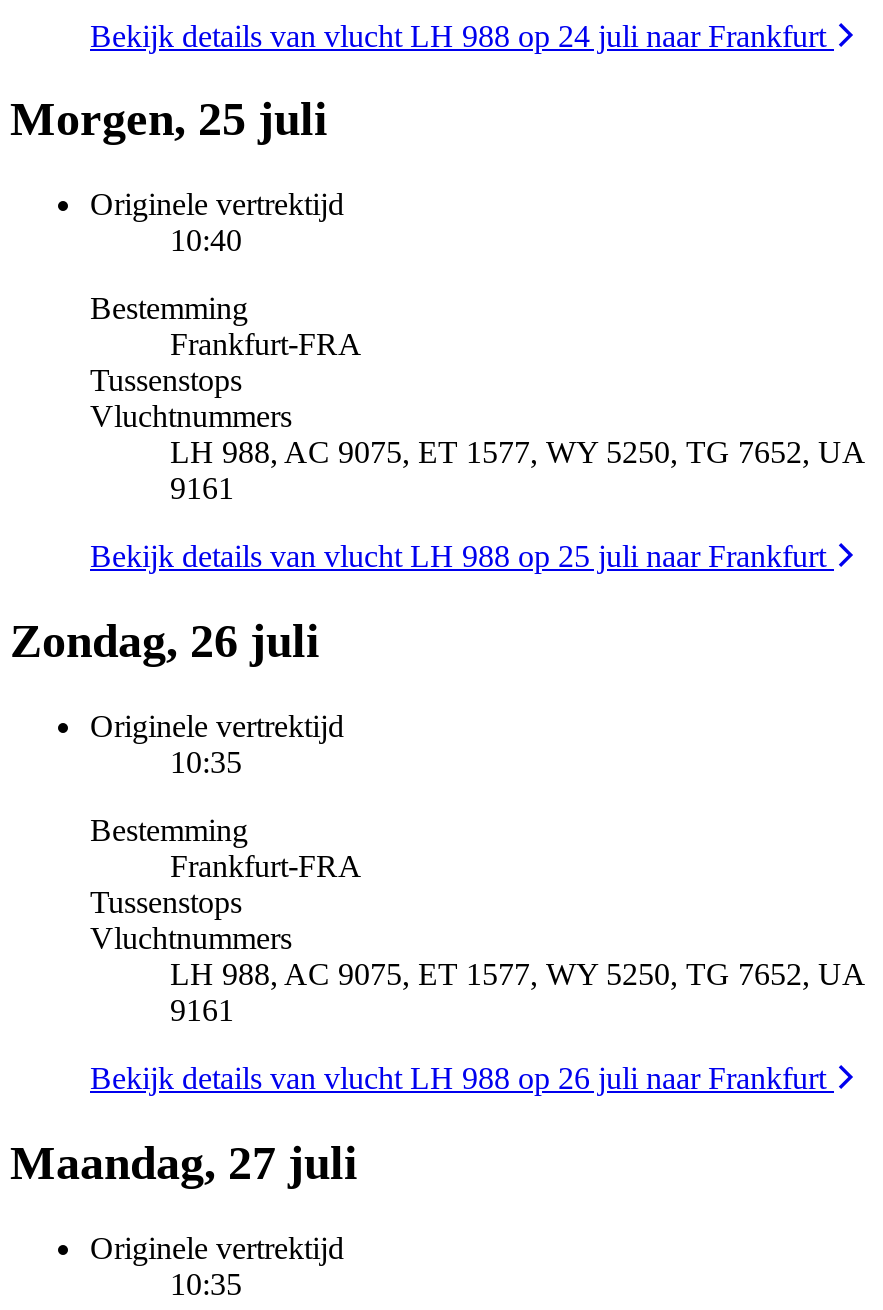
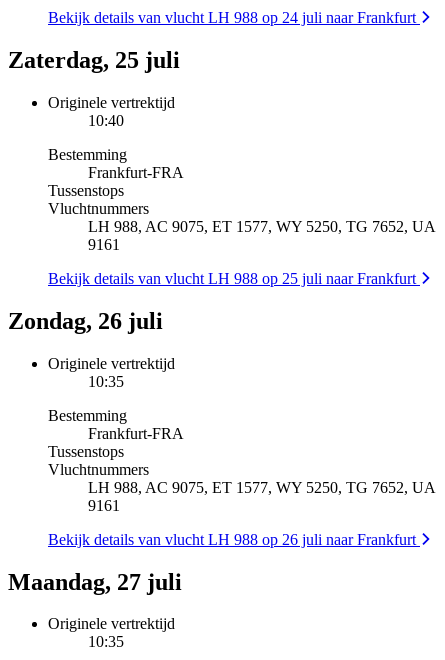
[10,94,328,146] Morgen, 25 juli -> [8,47,180,73] Zaterdag, 25 juli

